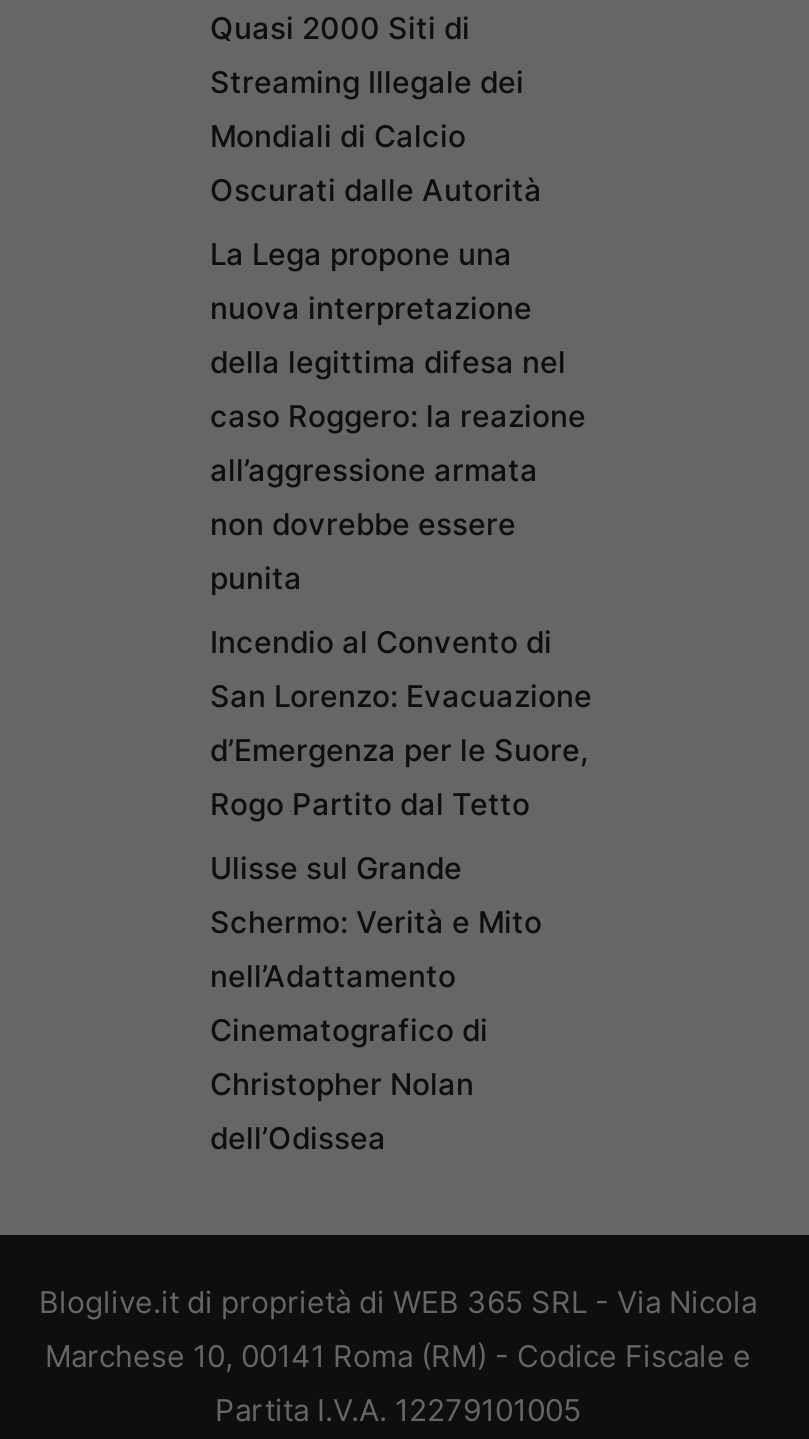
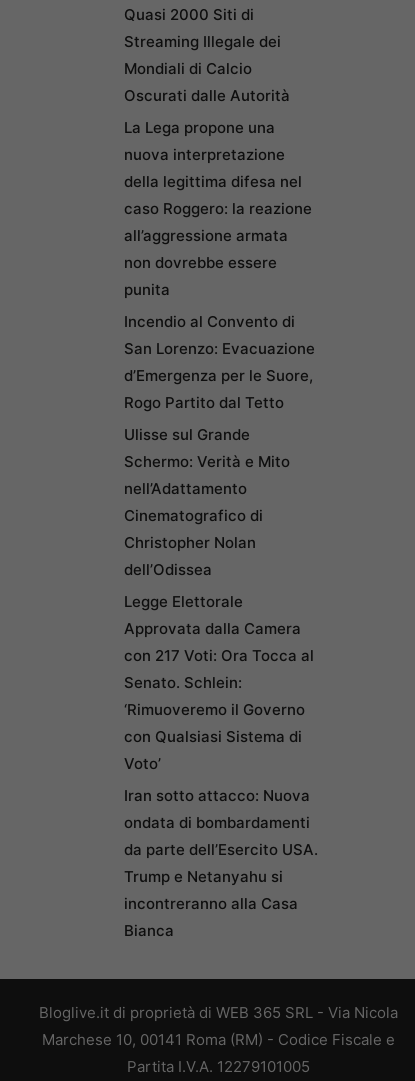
none -> [124,592,318,940] Legge Elettorale | Approvata dalla Camera | con 217 Voti: Ora Tocca al | Senato. Schlein: | ‘Rimuoveremo il Governo | con Qualsiasi Sistema di | Voto’ | Iran sotto attacco: Nuova | ondata di bombardamenti | da parte dell’Esercito USA. | Trump e Netanyahu si | incontreranno alla Casa | Bianca

